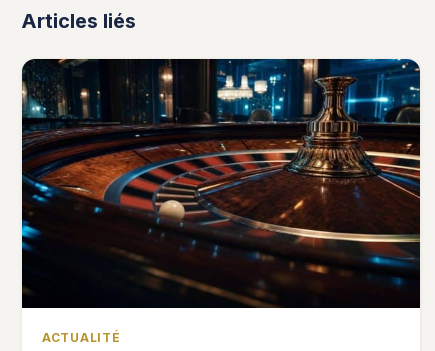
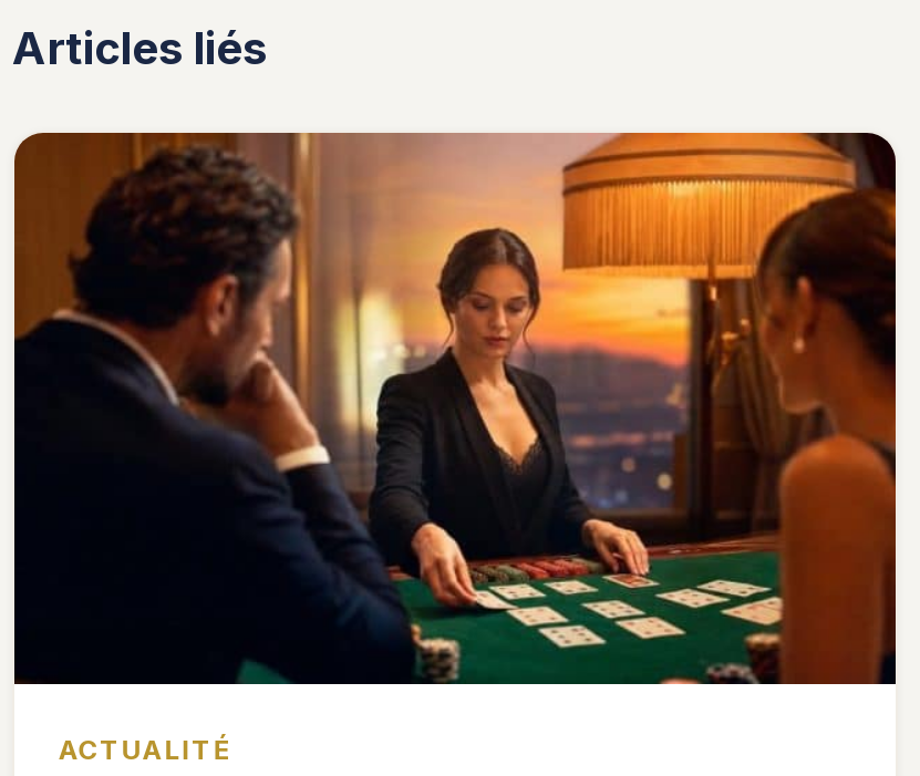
[21,58,421,309] [image] -> [12,131,898,686] [image]

